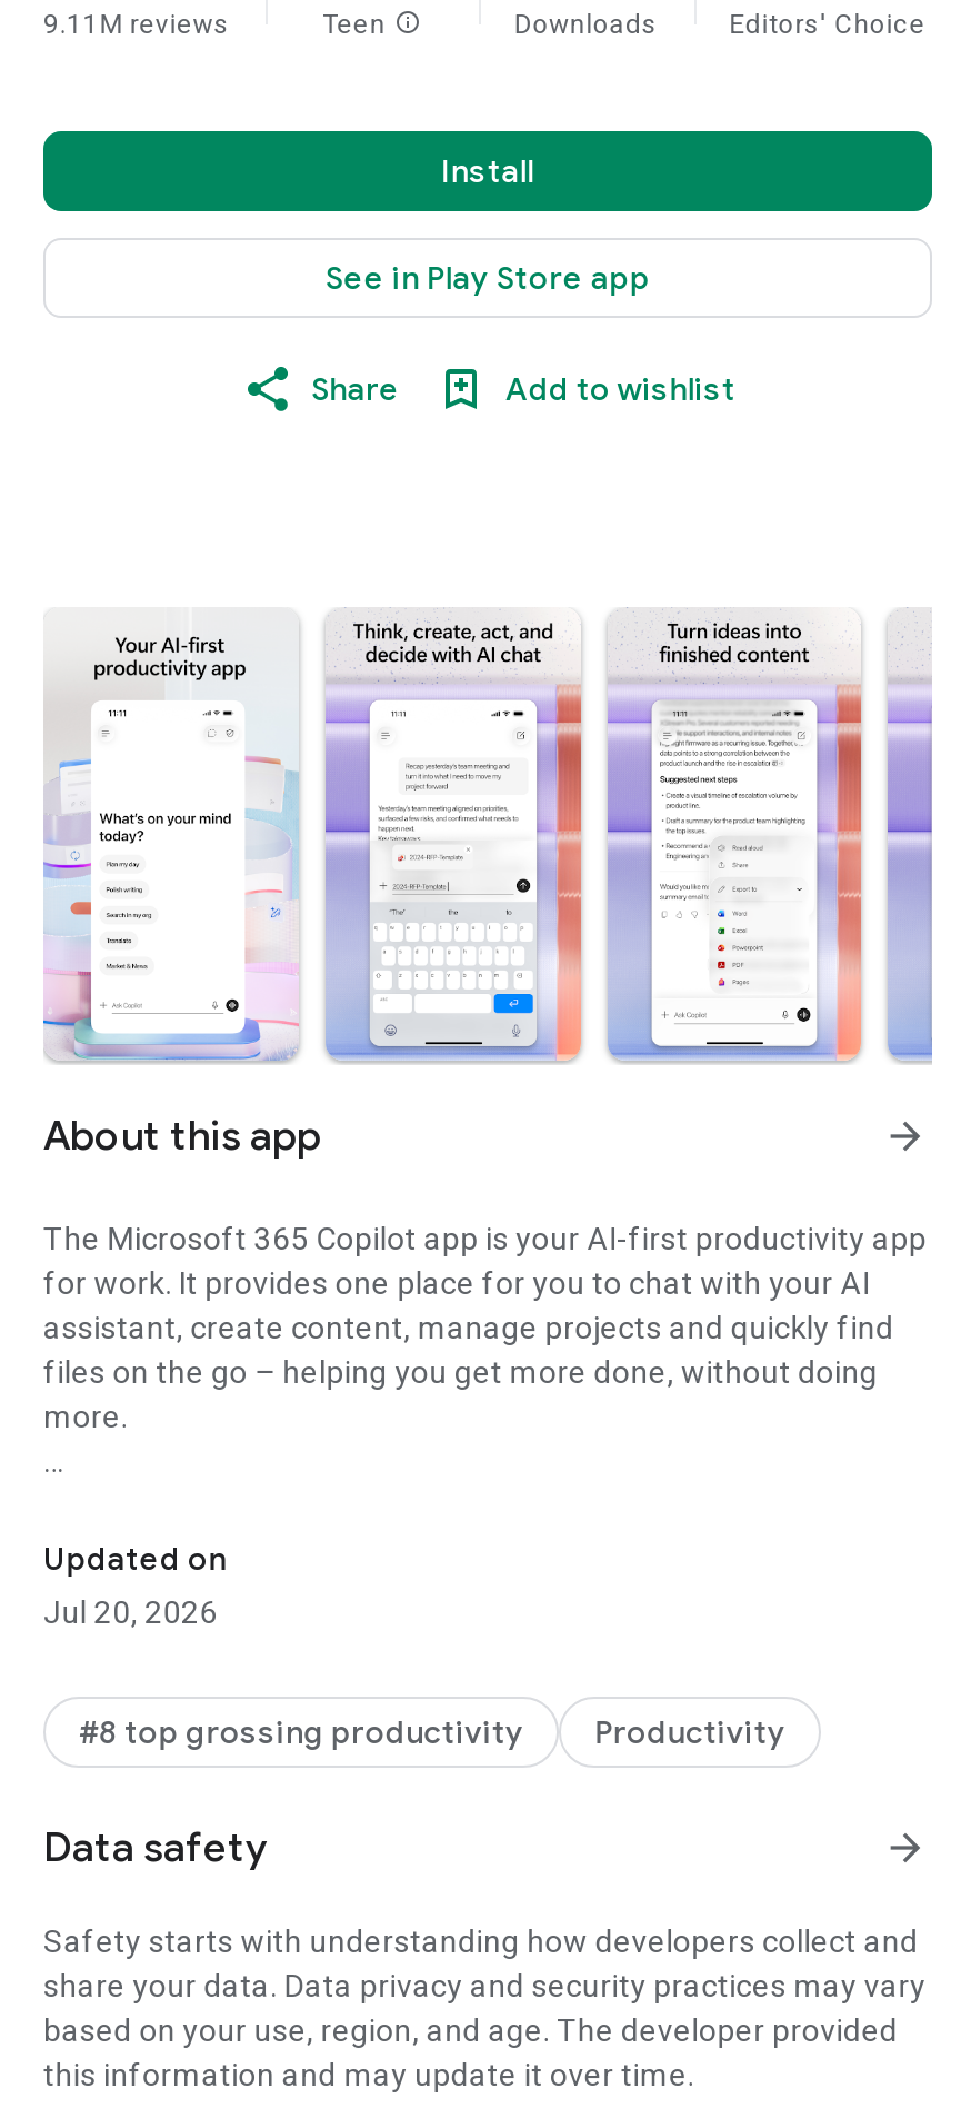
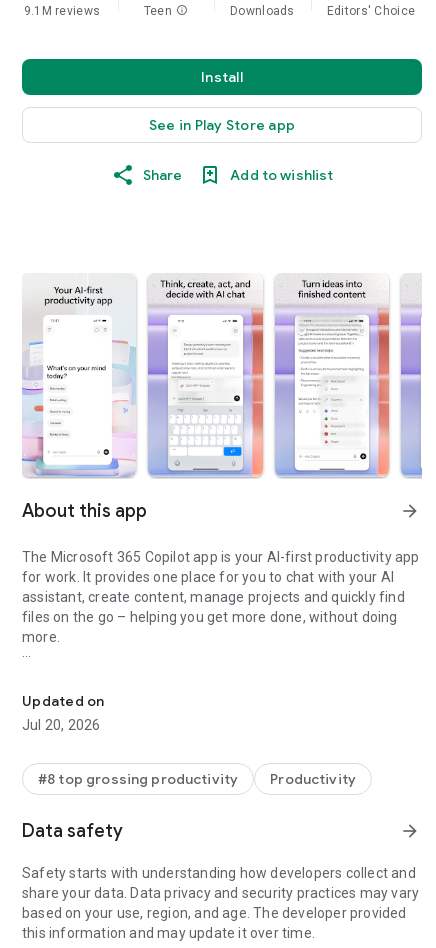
[43,9,230,40] 9.11M reviews -> [24,4,100,18] 9.1M reviews

